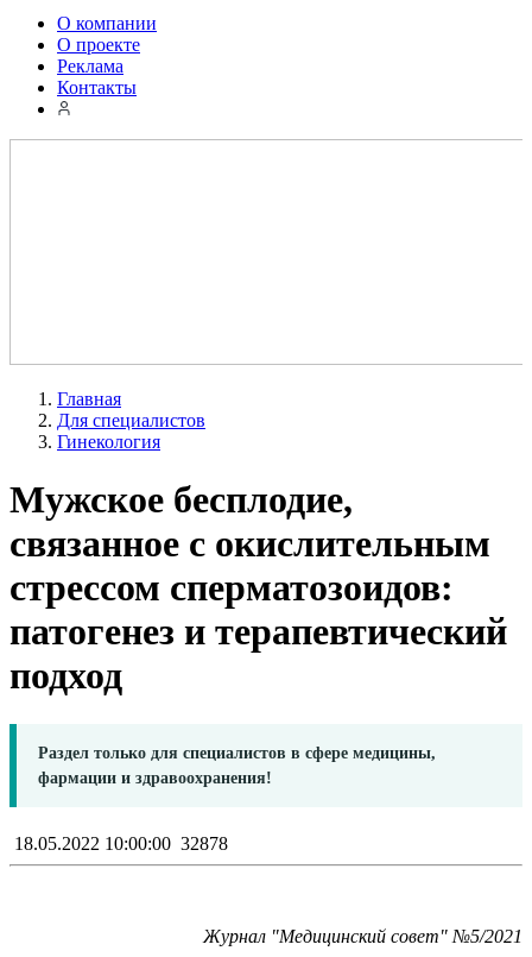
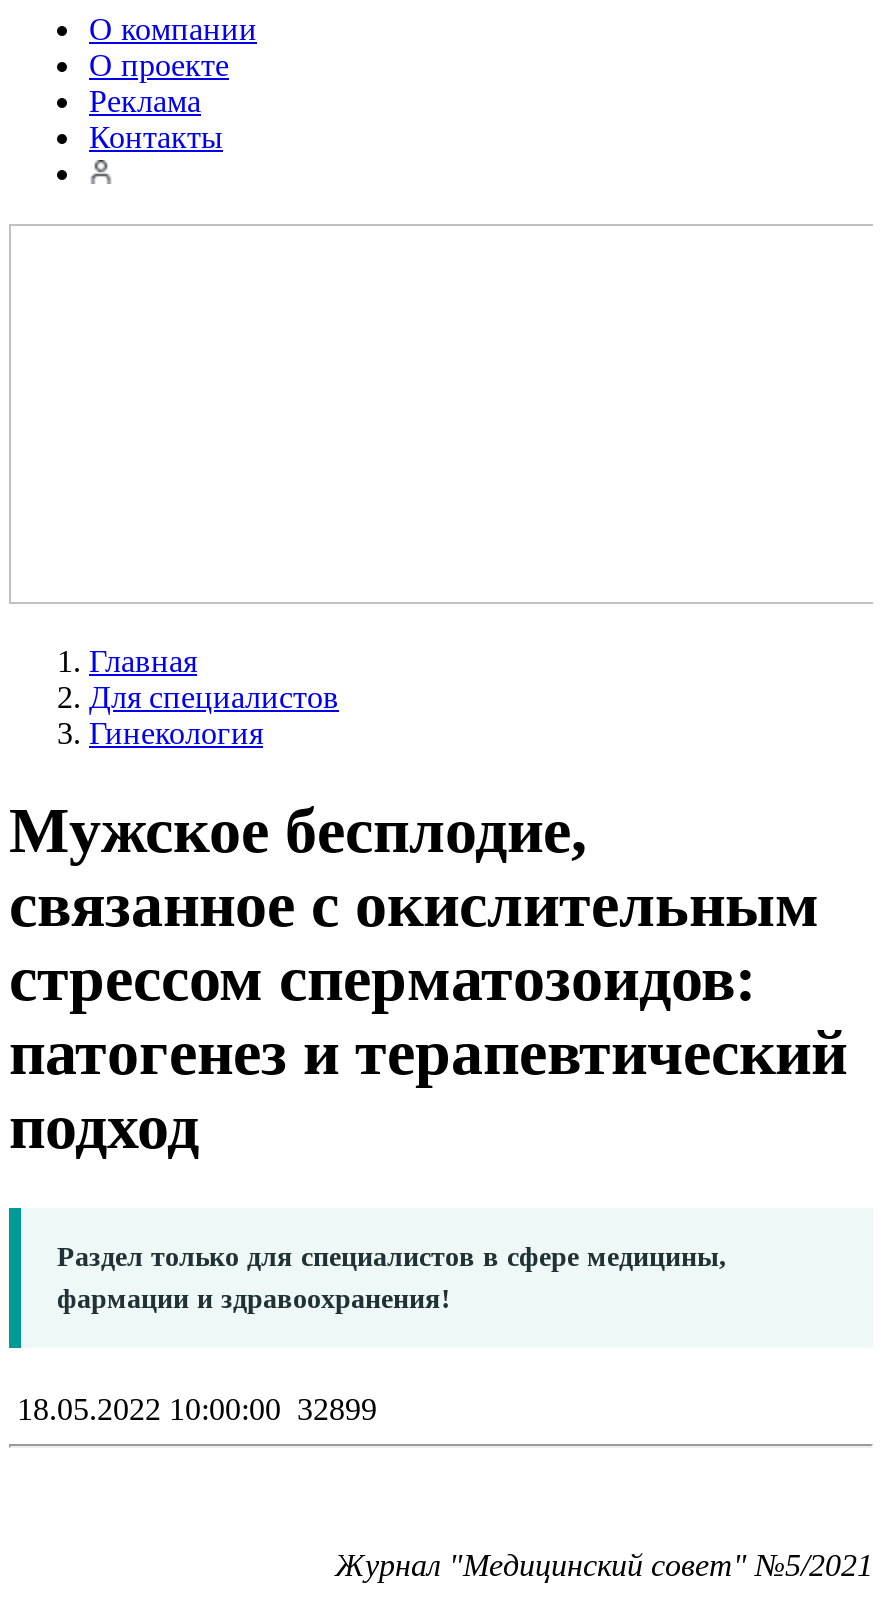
[9,833,228,853] 18.05.2022 10:00:00 32878 -> [9,1392,377,1426] 18.05.2022 10:00:00 32899

